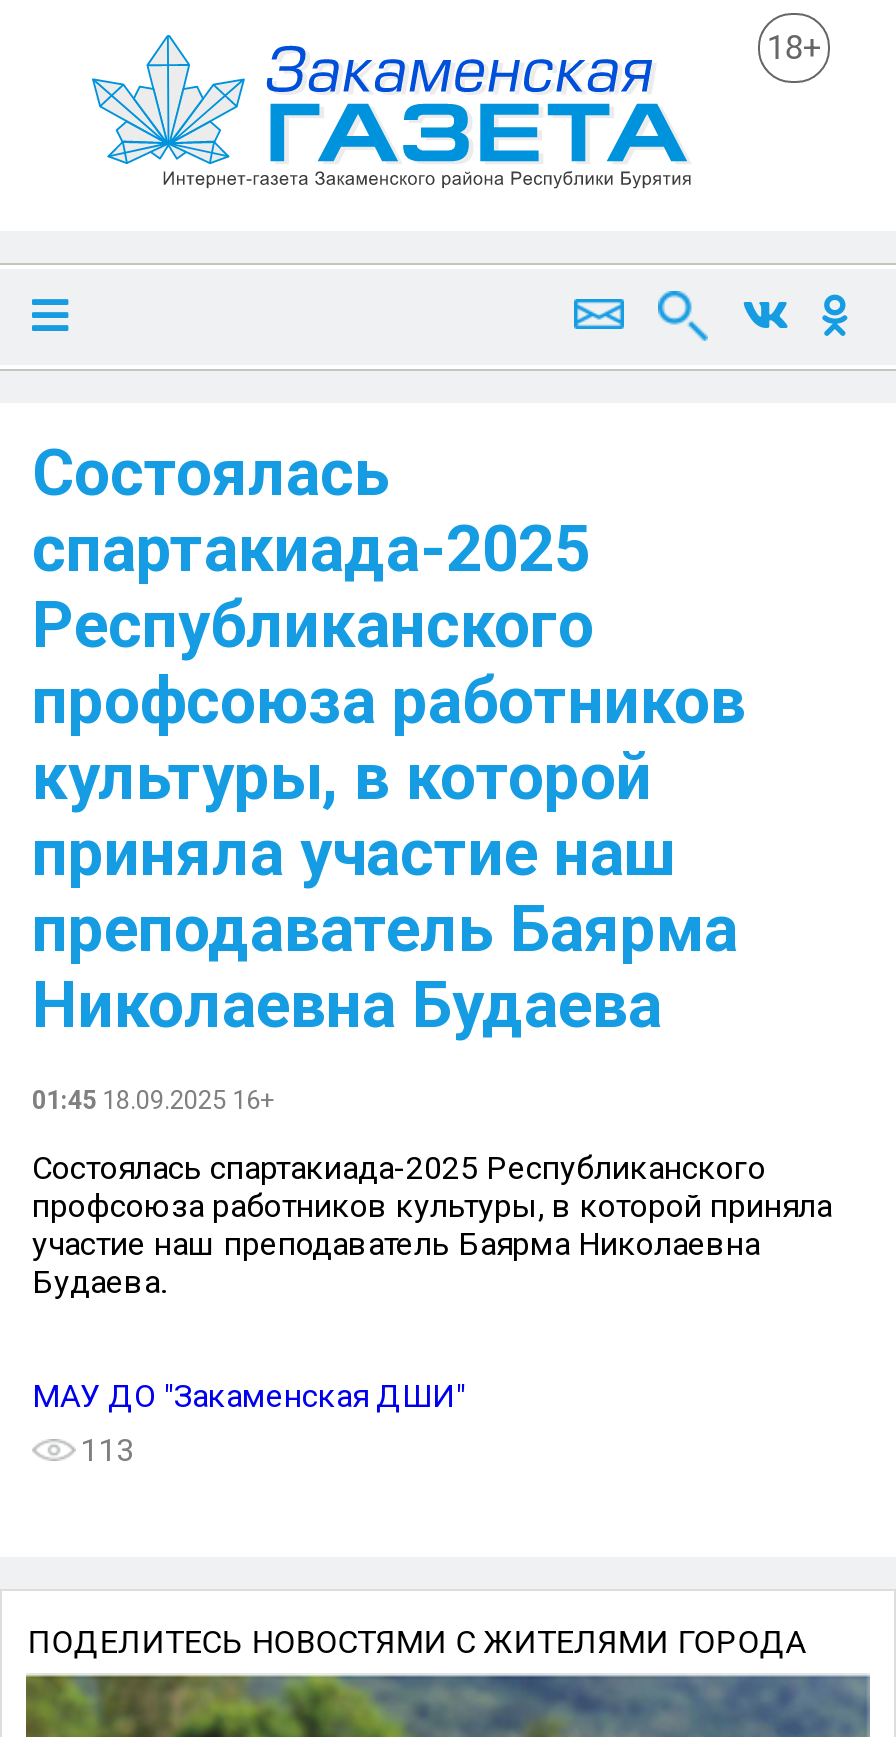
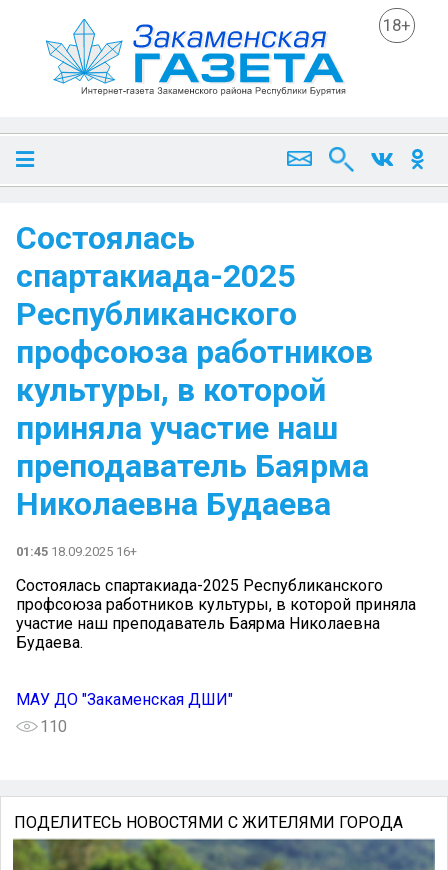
[80,1430,134,1468] 113 -> [40,717,67,736] 110

